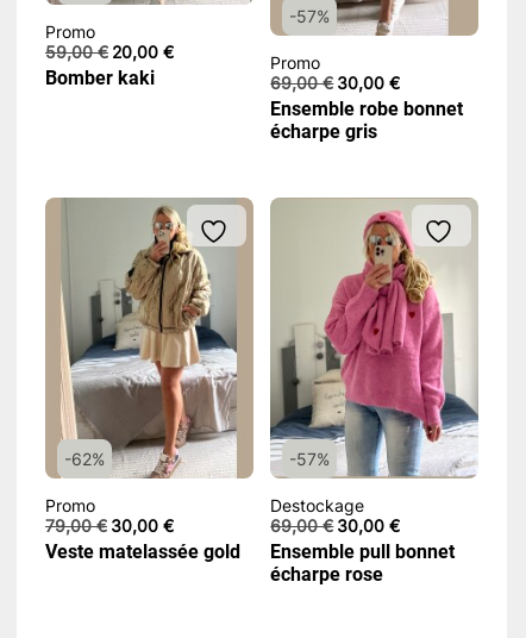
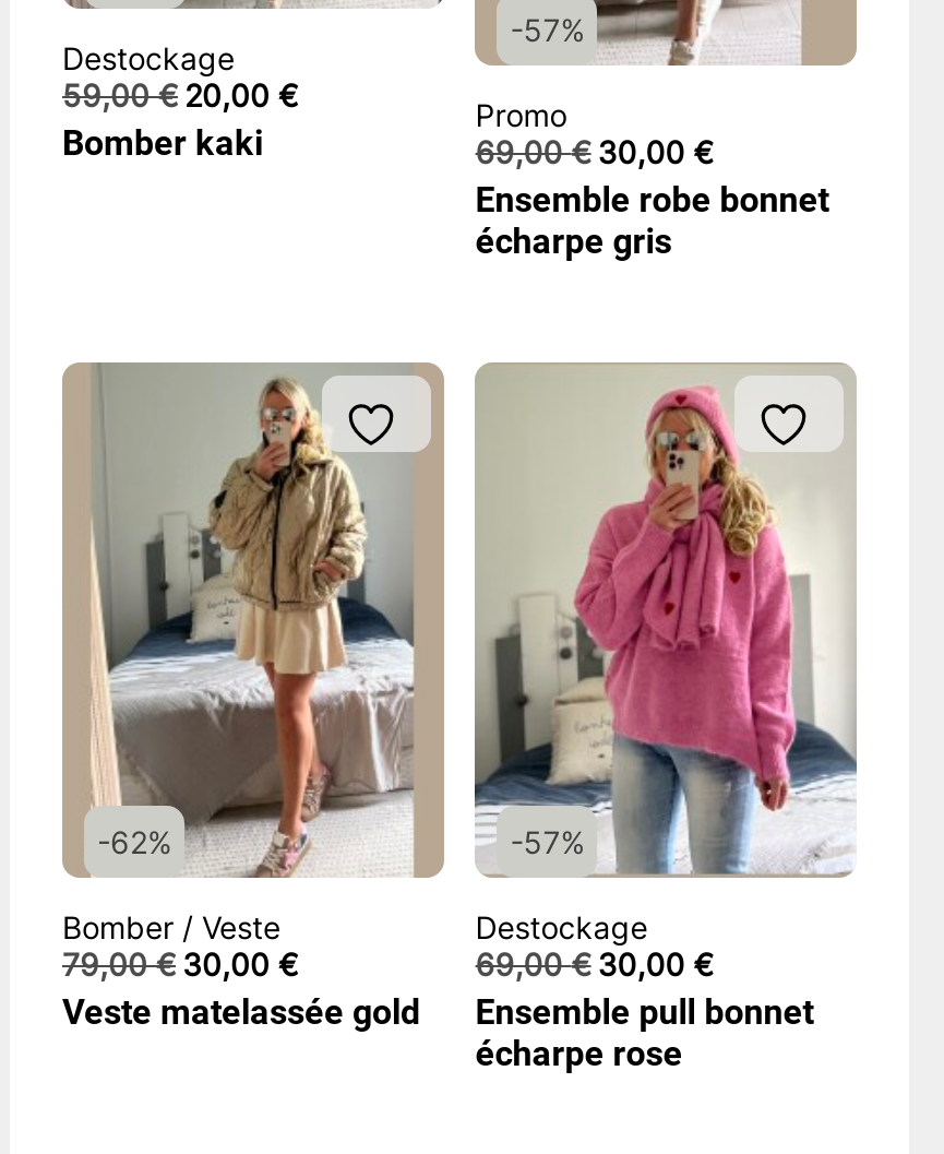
[45,21,95,41] Promo -> [62,39,235,76] Destockage
[45,495,95,515] Promo -> [62,908,280,945] Bomber / Veste

